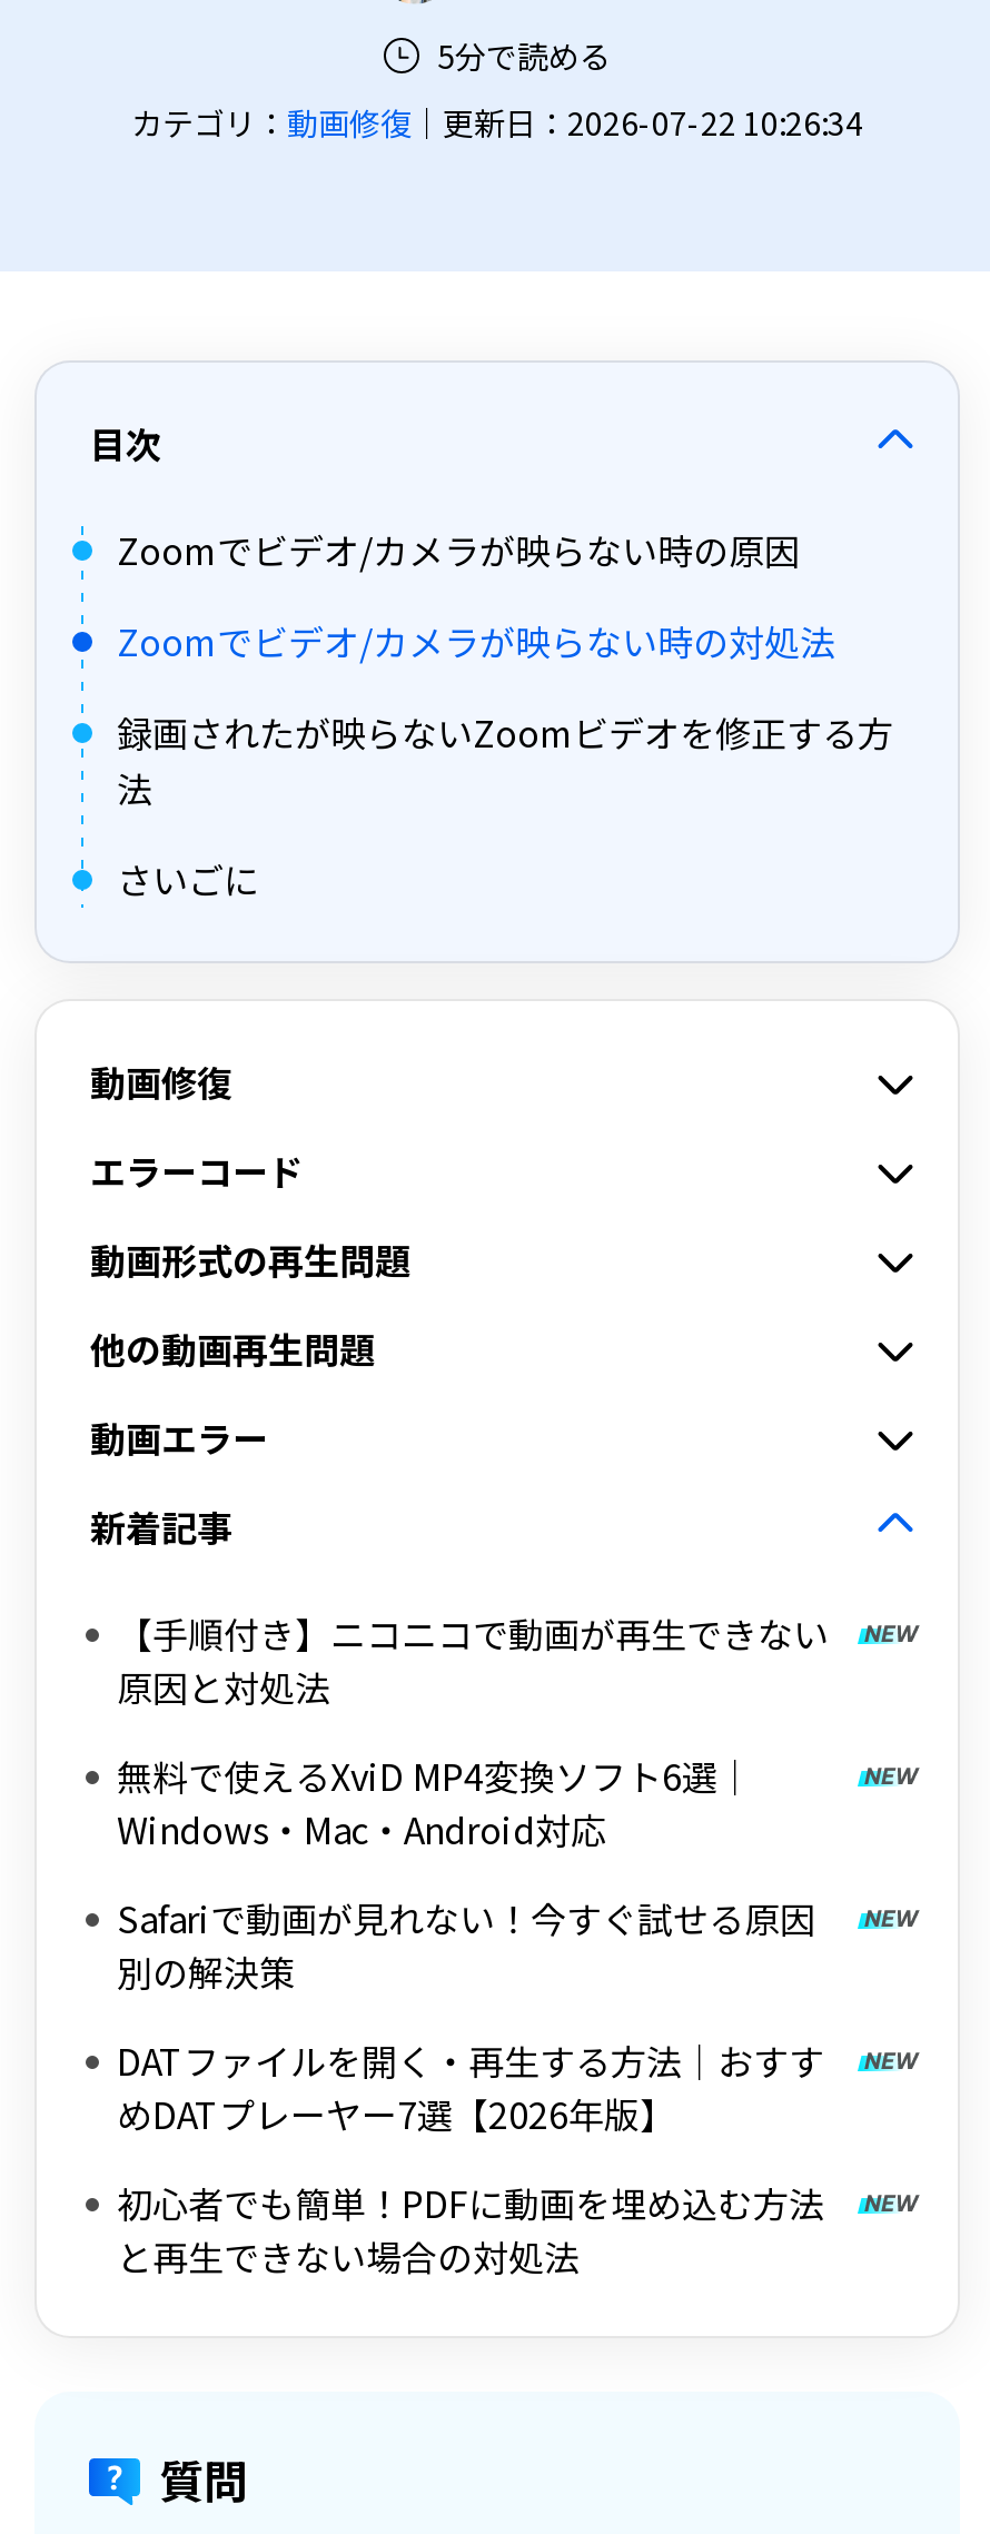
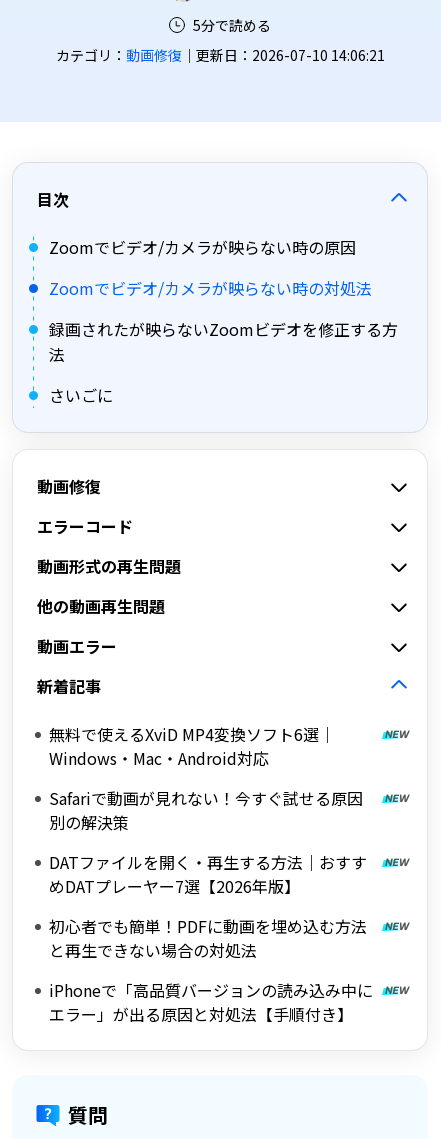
[131,100,863,145] カテゴリ：動画修復｜更新日：2026-07-22 10:26:34 -> [55,45,384,65] カテゴリ：動画修復｜更新日：2026-07-10 14:06:21
[117,1606,829,1713] 【手順付き】ニコニコで動画が再生できない | 原因と対処法 -> none
moved [117,1749,824,2283] -> [49,722,367,962]: 無料で使えるXviD MP4変換ソフト6選｜ | Windows・Mac・Android対応 | Safariで動画が見れない！今すぐ試せる原因 | 別の解決策 | DATファイルを開く・再生する方法｜おすす | めDATプレーヤー7選【2026年版】 | 初心者でも簡単！PDFに動画を埋め込む方法 | と再生できない場合の対処法
none -> [49,978,373,1026] iPhoneで「高品質バージョンの読み込み中に | エラー」が出る原因と対処法【手順付き】

